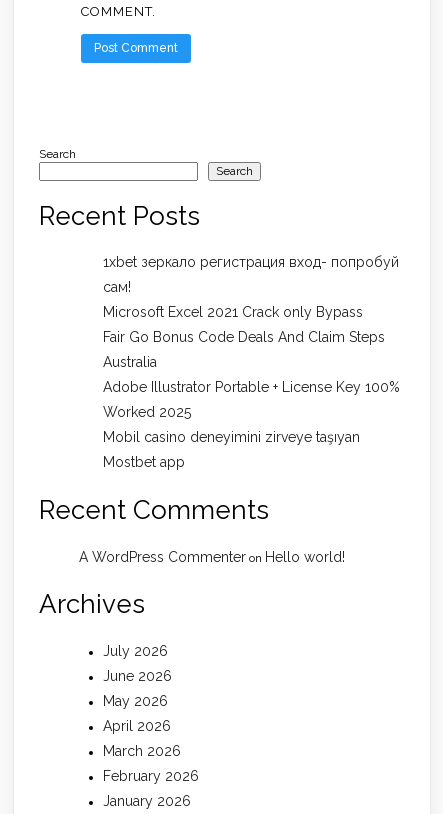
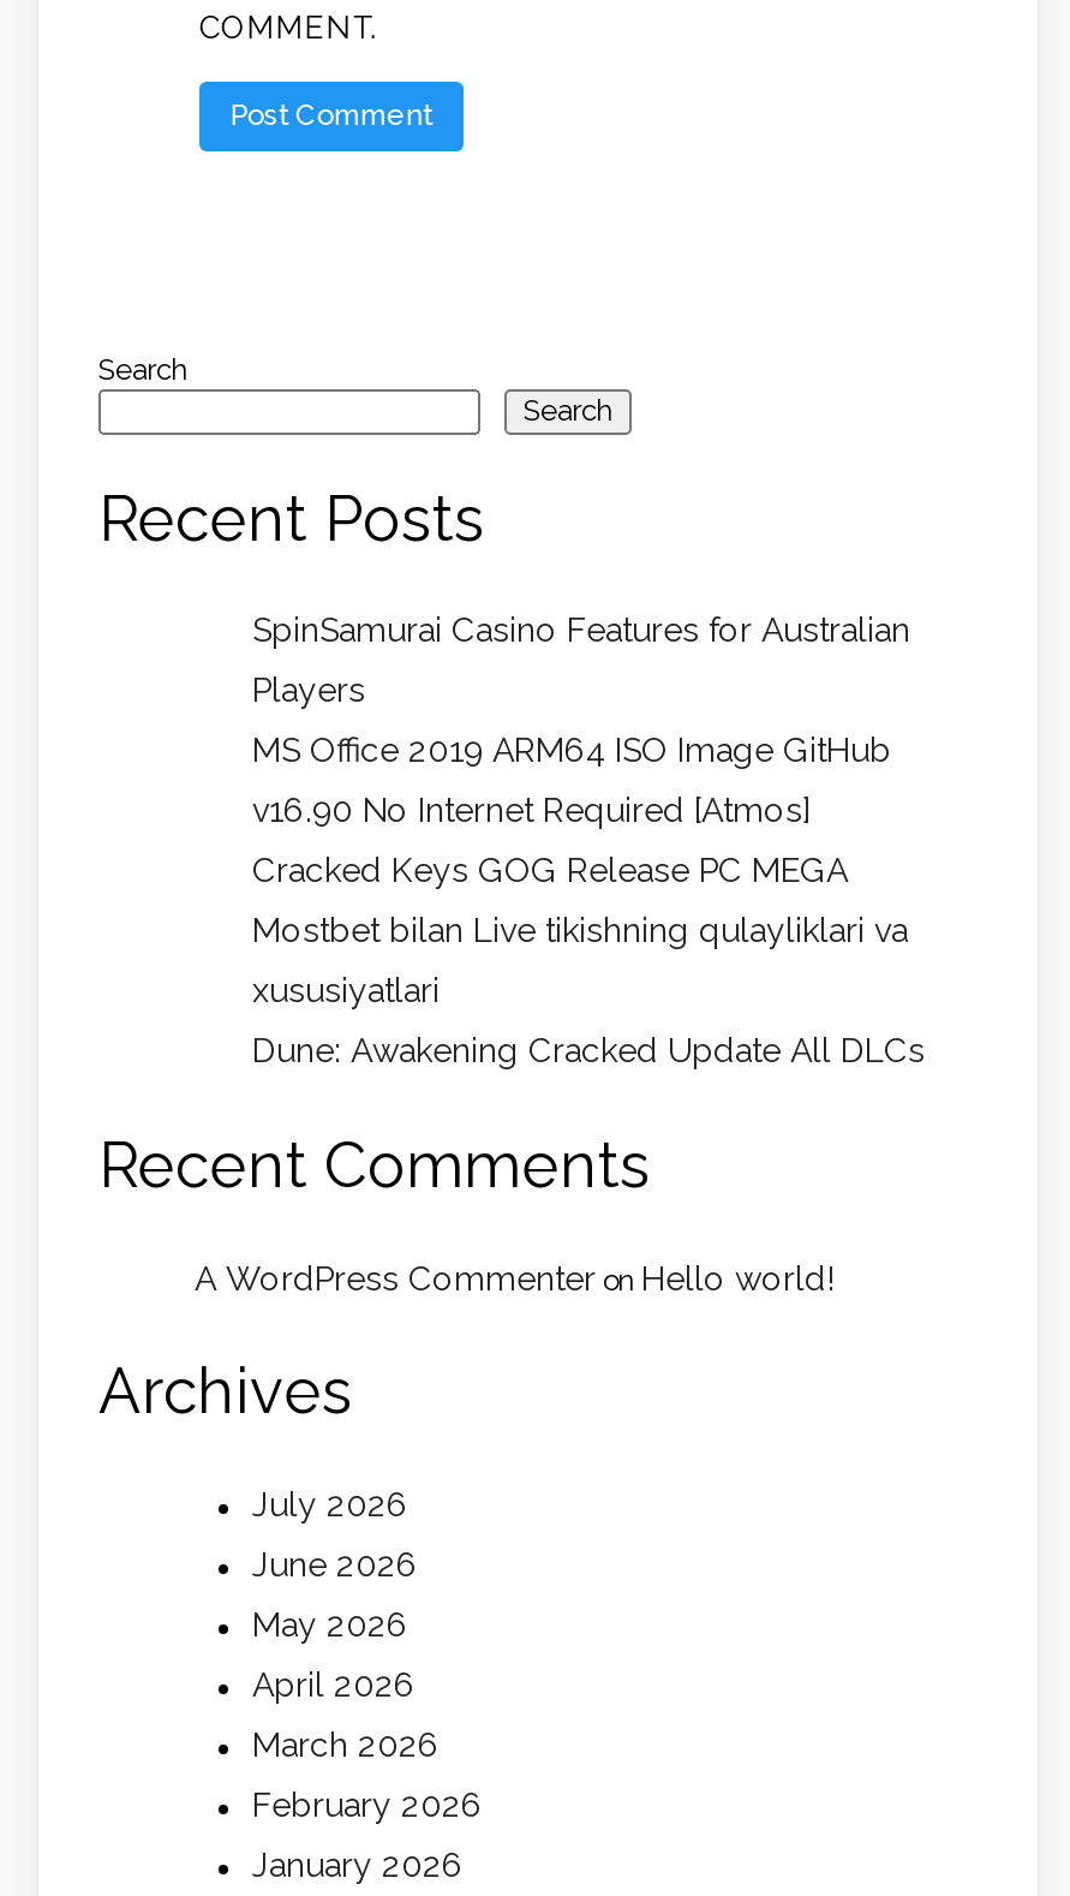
[103,254,400,470] 1xbet зеркало регистрация вход- попробуй | сам! | Microsoft Excel 2021 Crack only Bypass | Fair Go Bonus Code Deals And Claim Steps | Australia | Adobe Illustrator Portable + License Key 100% | Worked 2025 | Mobil casino deneyimini zirveye taşıyan | Mostbet app -> [252,611,925,1070] SpinSamurai Casino Features for Australian | Players | MS Office 2019 ARM64 ISO Image GitHub | v16.90 No Internet Required [Atmos] | Cracked Keys GOG Release PC MEGA | Mostbet bilan Live tikishning qulayliklari va | xususiyatlari | Dune: Awakening Cracked Update All DLCs

